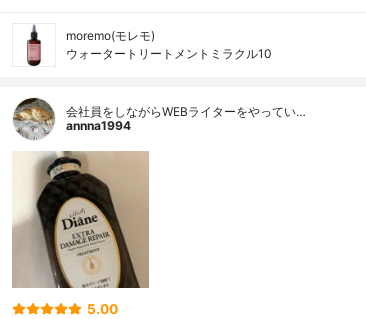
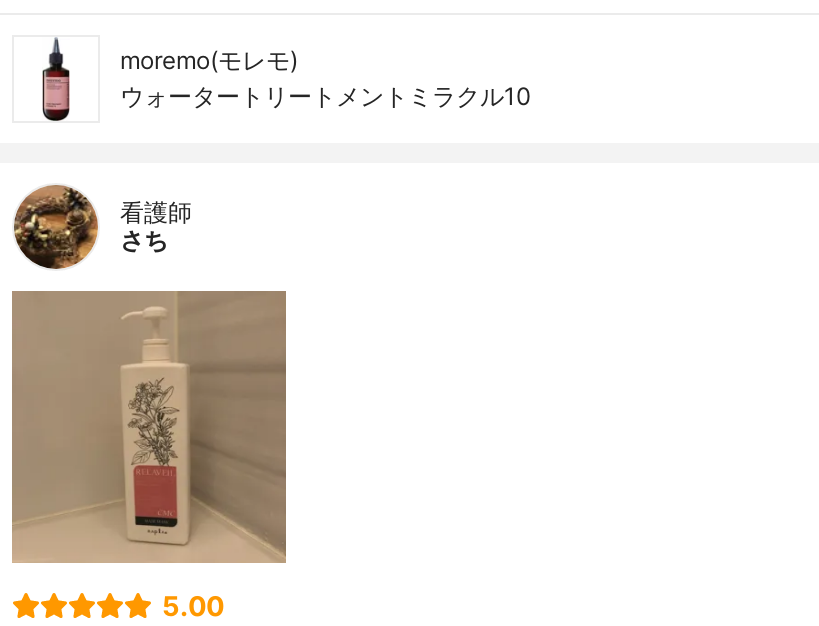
[15,98,306,140] [image] | 会社員をしながらWEBライターをやってい… | annna1994 -> [14,186,192,270] [image] | 看護師 | さち
[13,152,149,289] [image] -> [10,290,286,564] [image]

